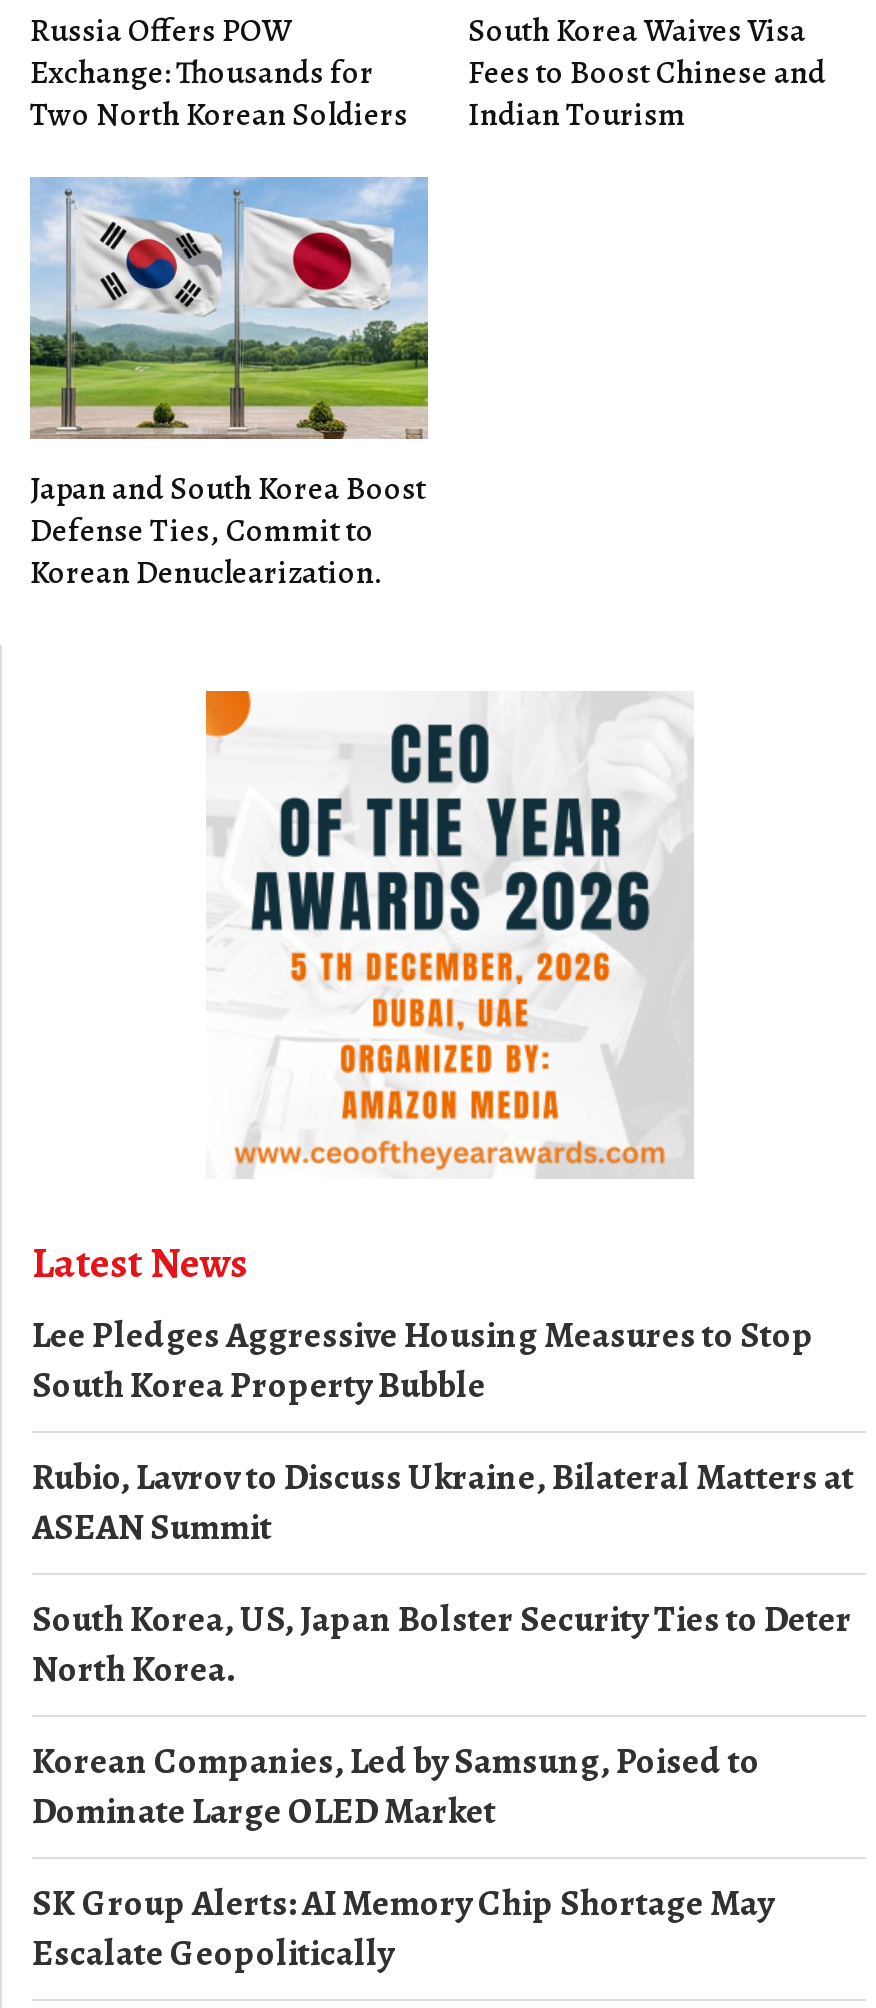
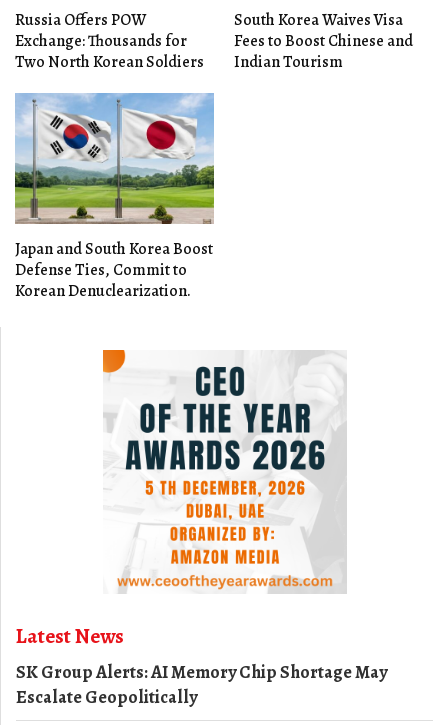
[32,1311,854,1835] Lee Pledges Aggressive Housing Measures to Stop | South Korea Property Bubble | Rubio, Lavrov to Discuss Ukraine, Bilateral Matters at | ASEAN Summit | South Korea, US, Japan Bolster Security Ties to Deter | North Korea. | Korean Companies, Led by Samsung, Poised to | Dominate Large OLED Market -> none

